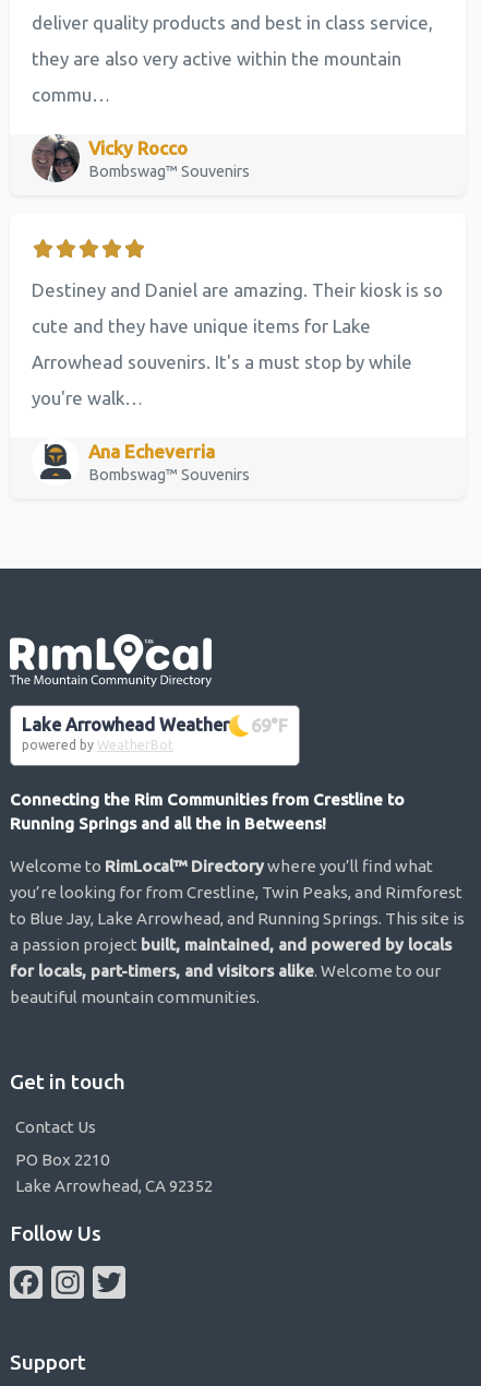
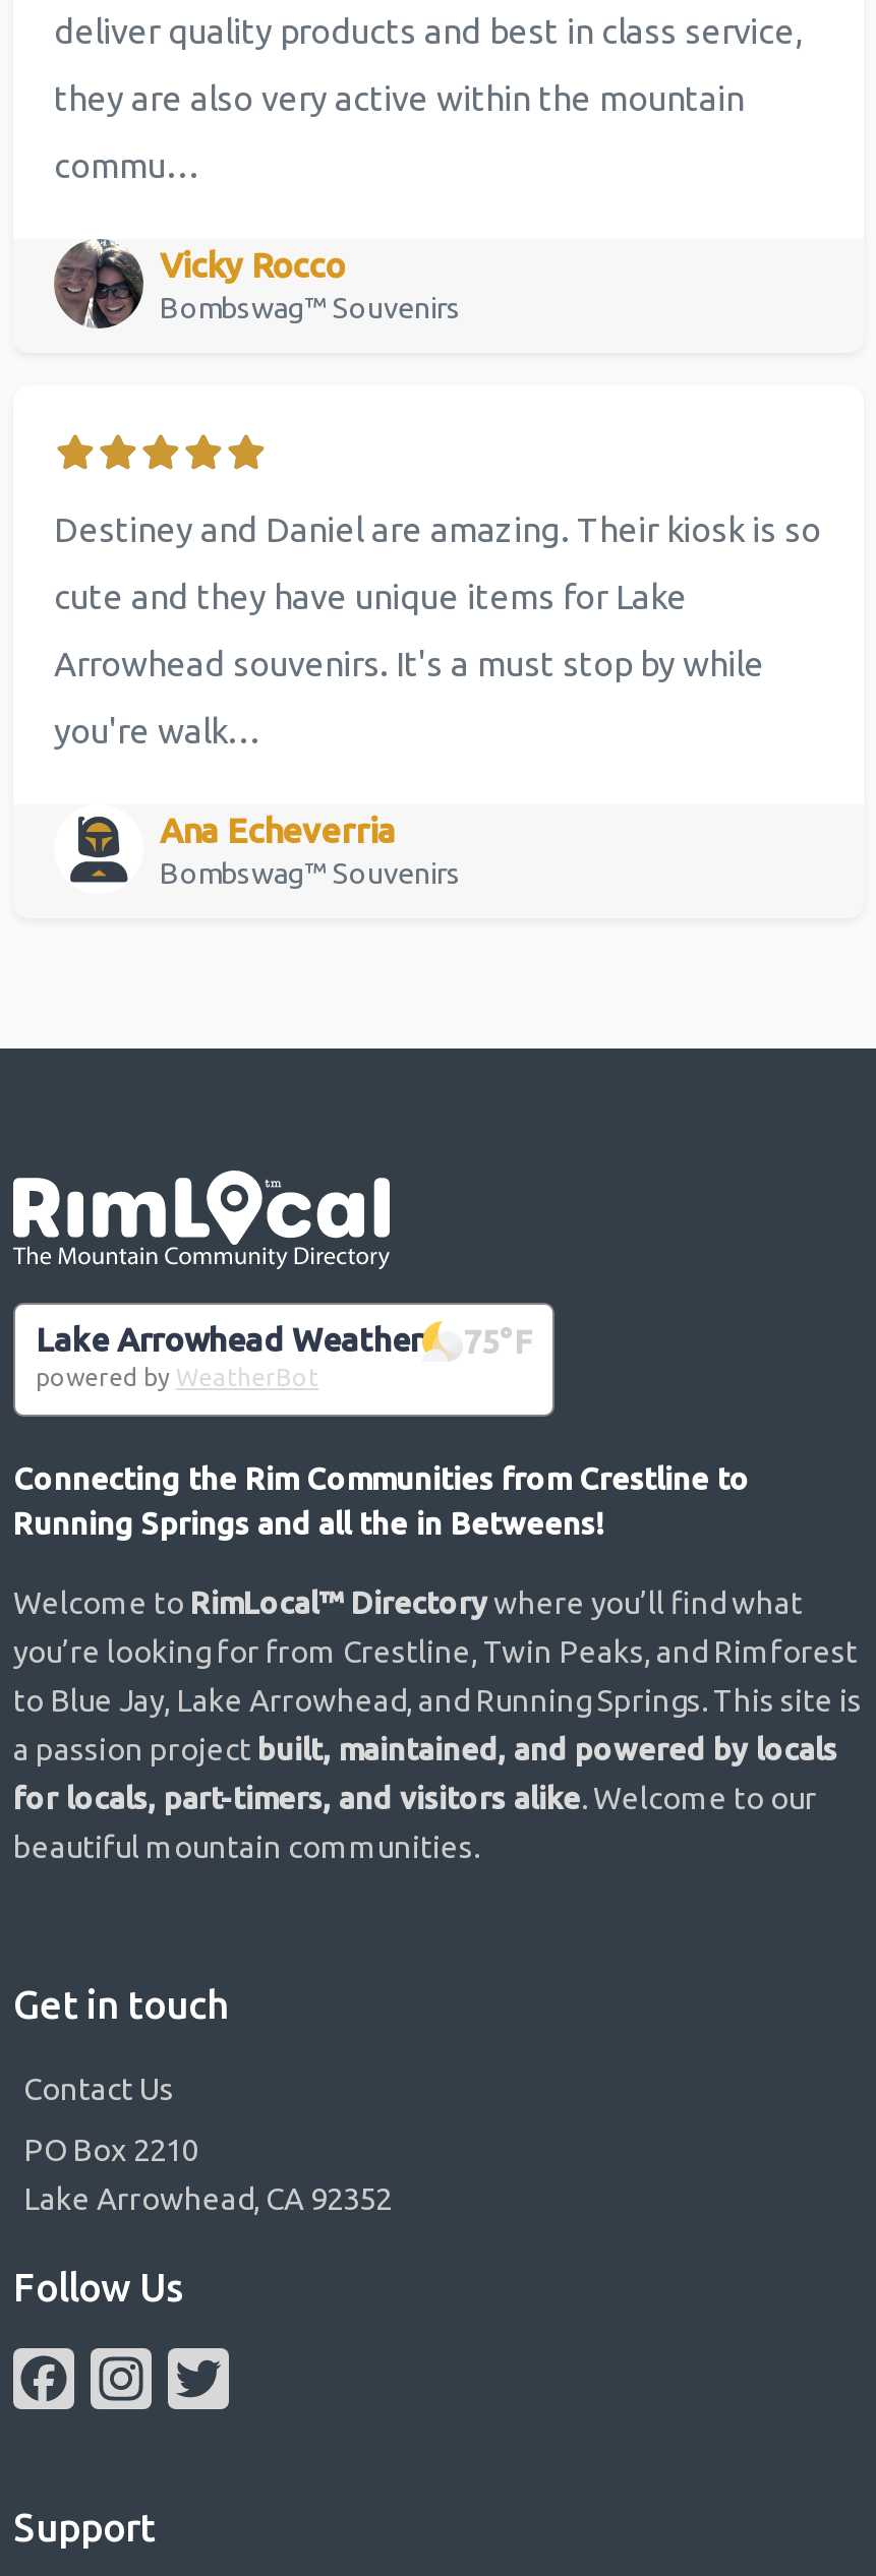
[22,715,288,735] Lake Arrowhead Weather 69°F -> [36,1322,532,1359] Lake Arrowhead Weather 75°F

